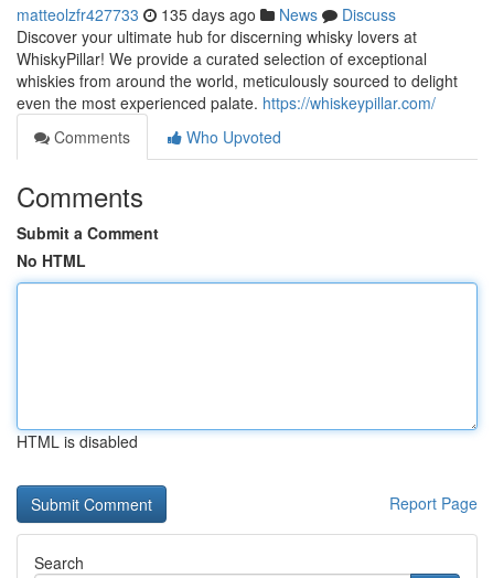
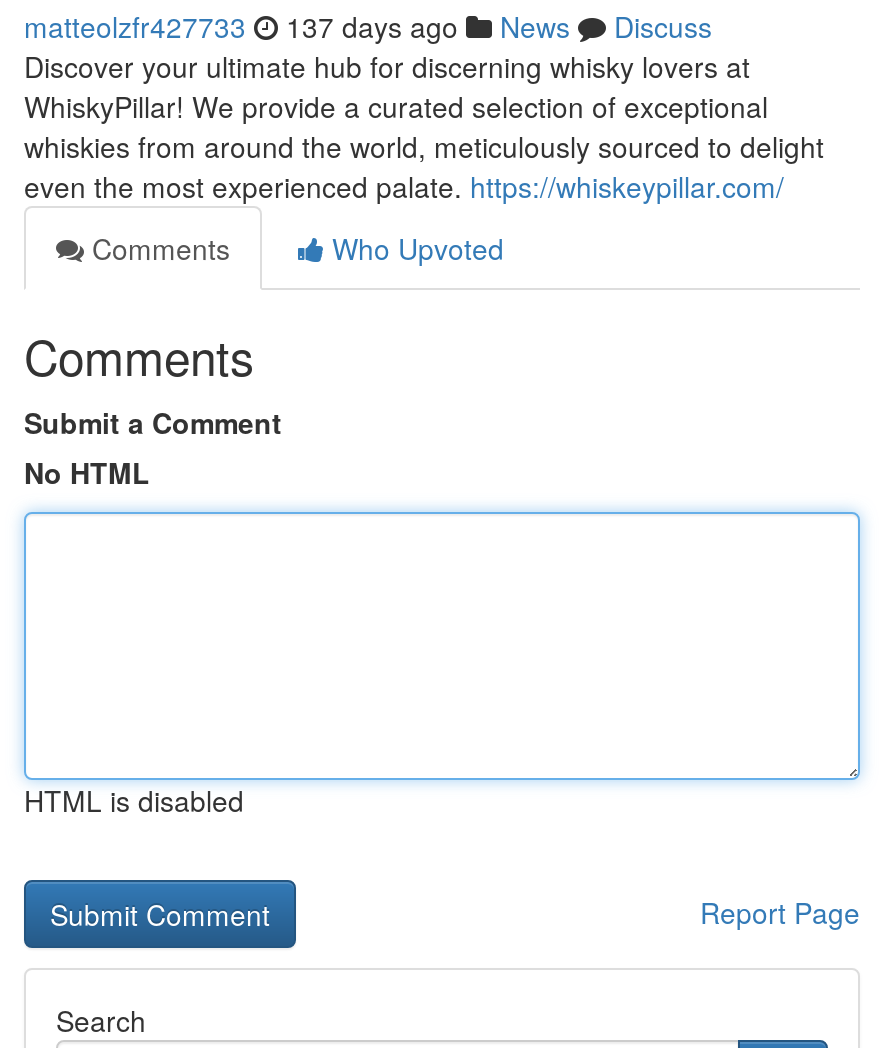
[17,3,396,25] matteolzfr427733 135 days ago News Discuss -> [24,6,712,46] matteolzfr427733 137 days ago News Discuss

